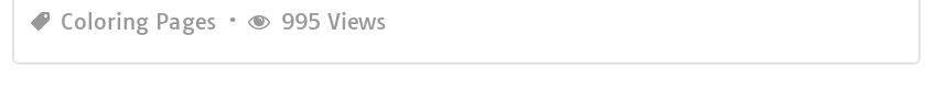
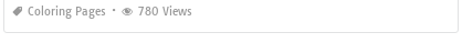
[281,9,387,38] 995 Views -> [138,5,192,19] 780 Views

